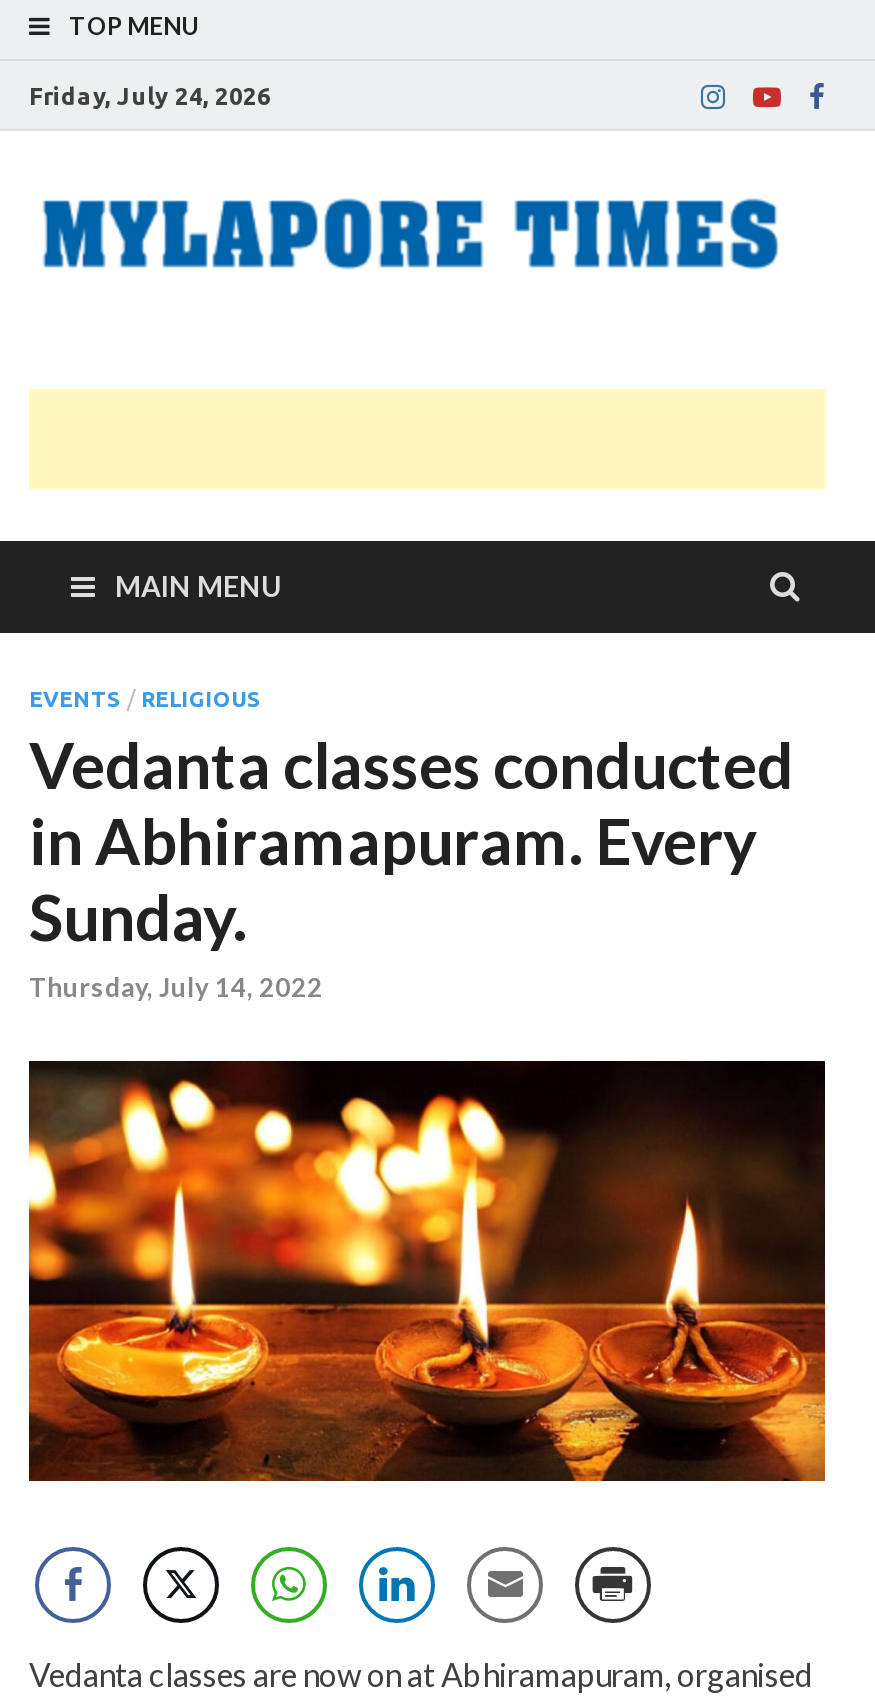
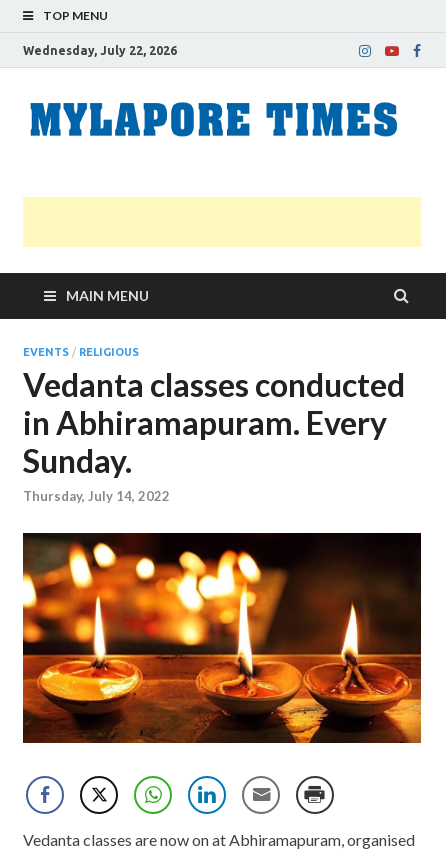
[29,82,271,108] Friday, July 24, 2026 -> [23,43,177,56] Wednesday, July 22, 2026

